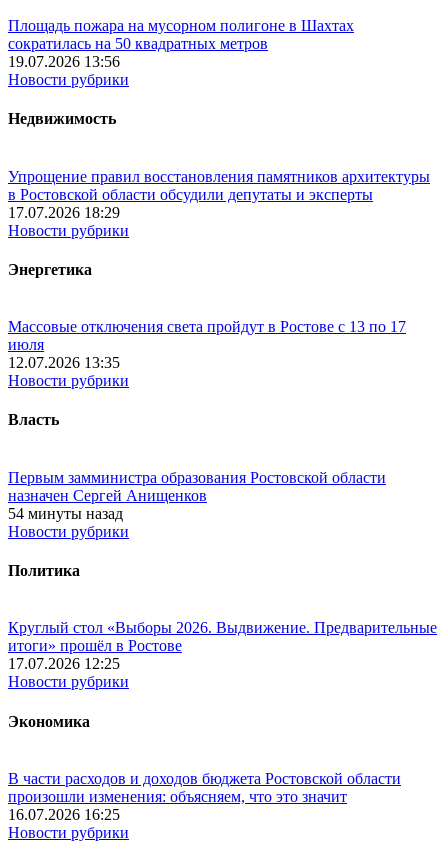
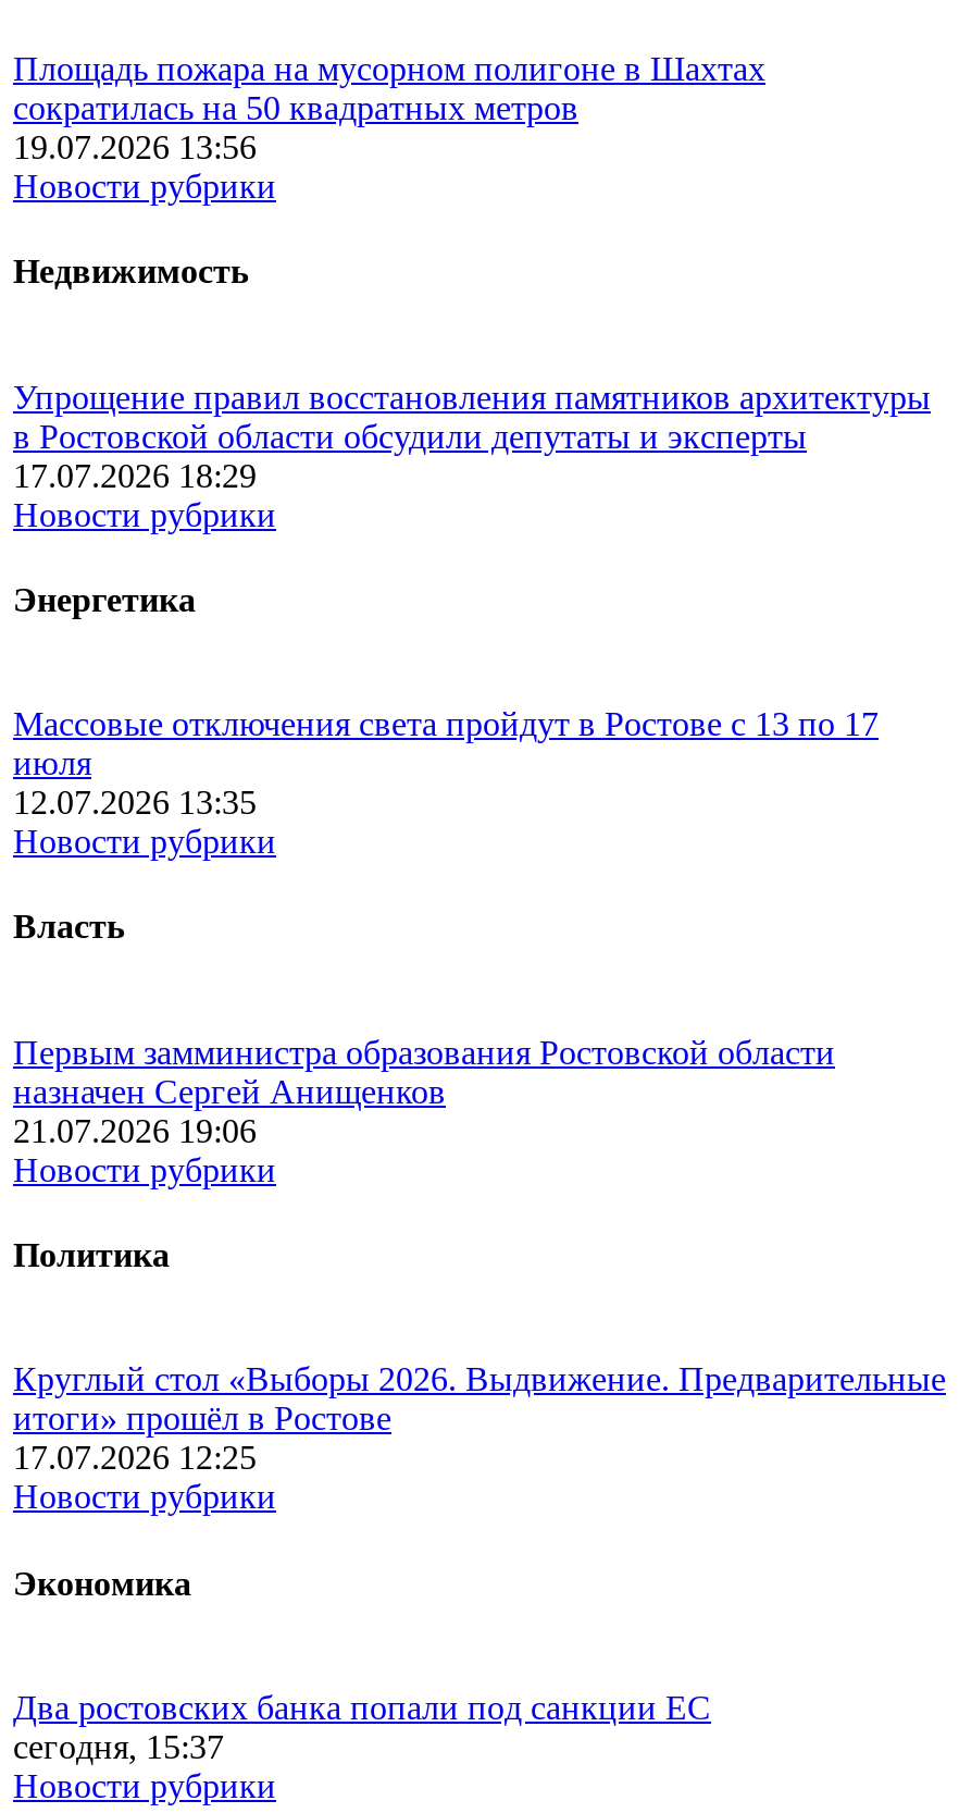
[8,505,123,522] 54 минуты назад -> [13,1112,257,1149] 21.07.2026 19:06
[8,770,401,823] В части расходов и доходов бюджета Ростовской области | произошли изменения: объясняем, что это значит | 16.07.2026 16:25 -> [13,1689,711,1765] Два ростовских банка попали под санкции ЕС | сегодня, 15:37

